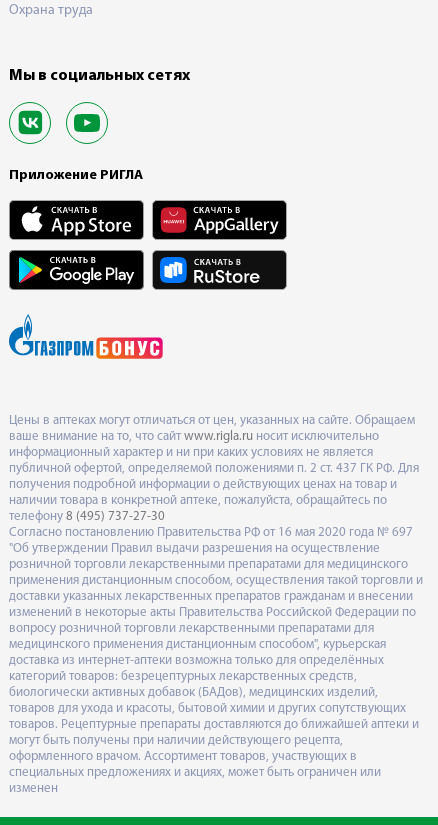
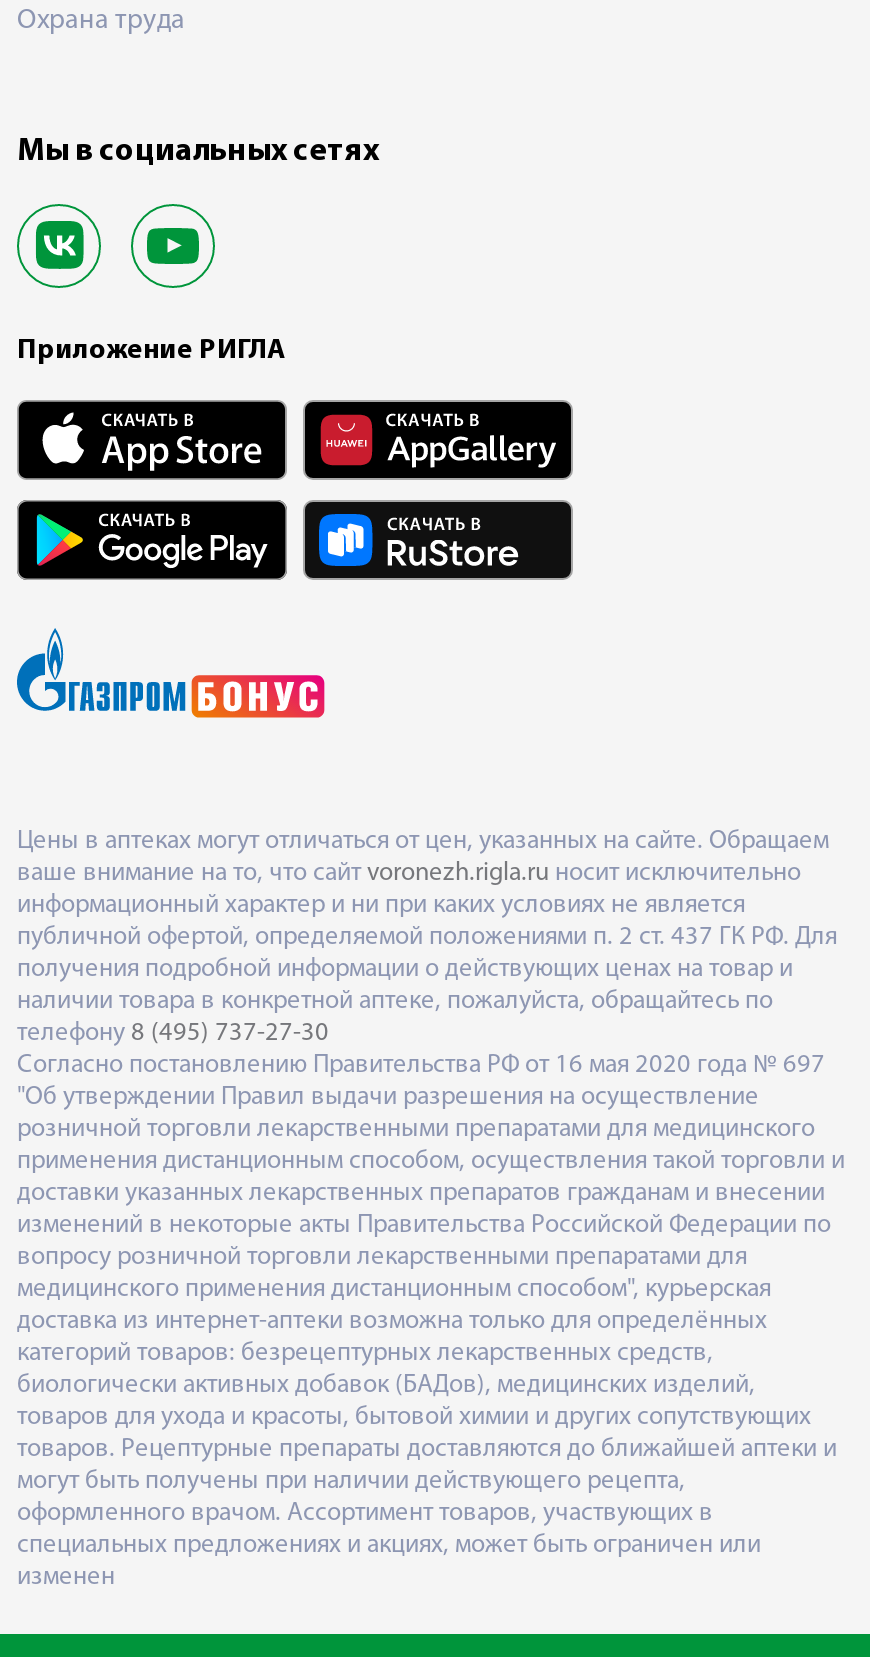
[9,430,379,443] ваше внимание на то, что сайт www.rigla.ru носит исключительно -> [17,860,801,886] ваше внимание на то, что сайт voronezh.rigla.ru носит исключительно

